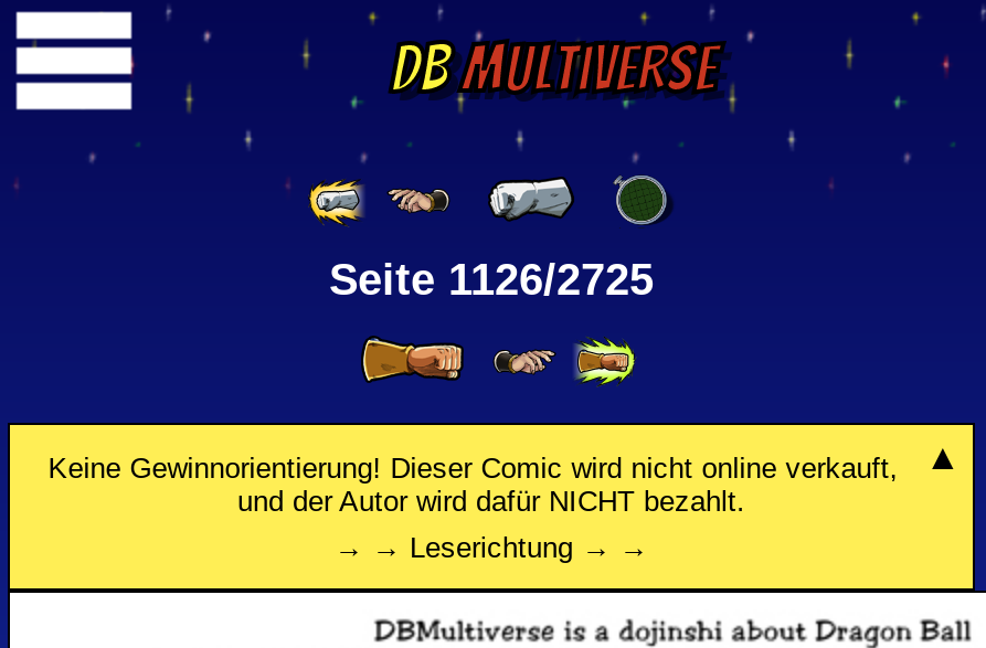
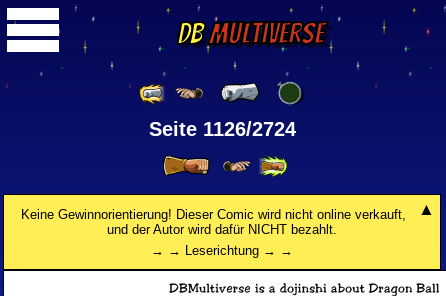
[329,255,654,304] Seite 1126/2725 -> [148,118,295,140] Seite 1126/2724

